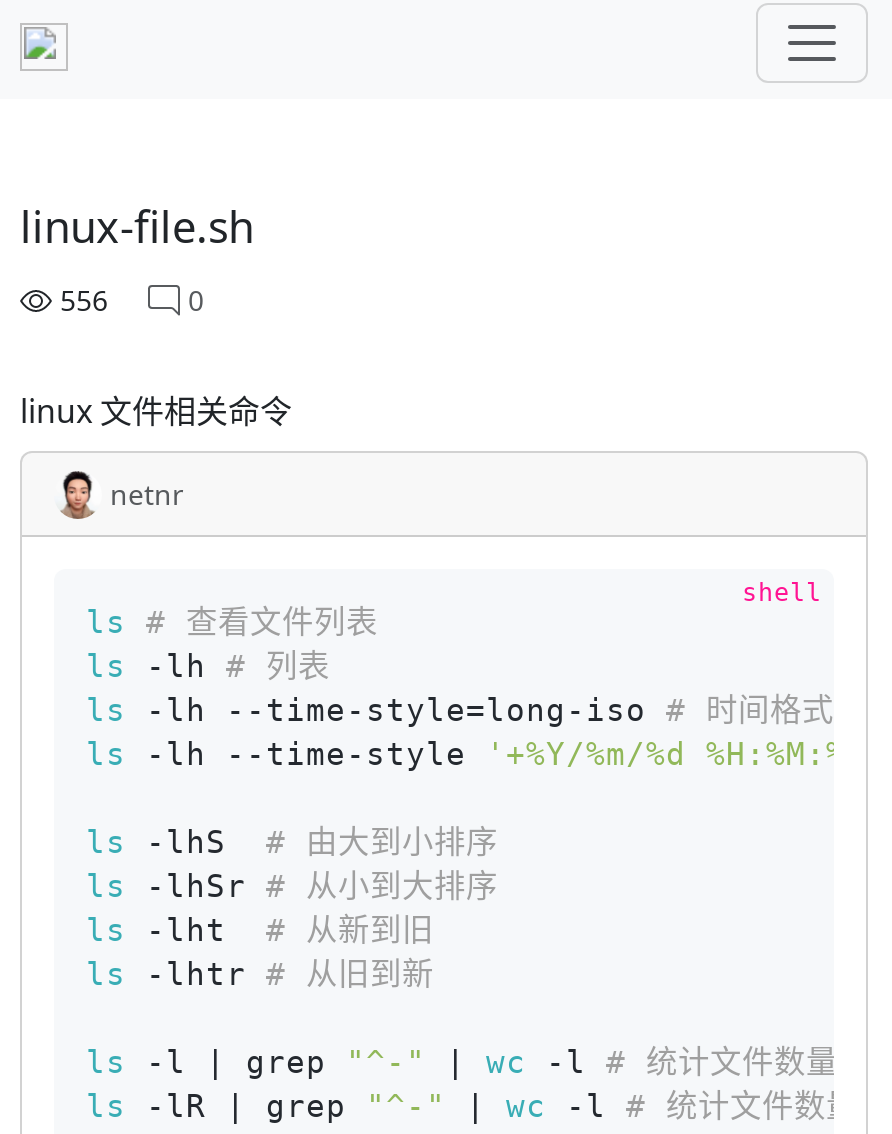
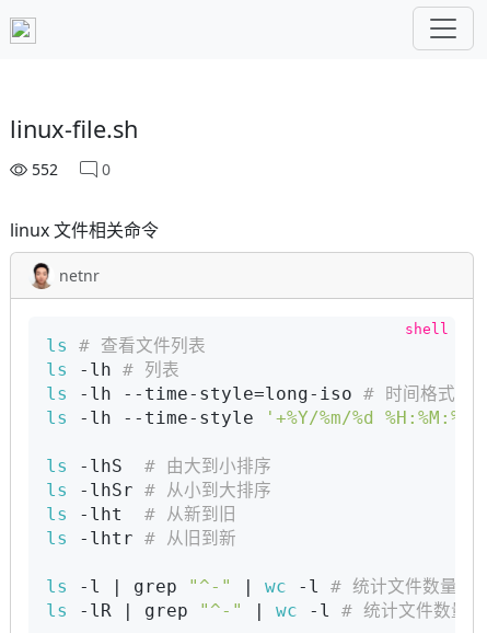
[52,281,204,319] 556 0 -> [27,159,111,180] 552 0

